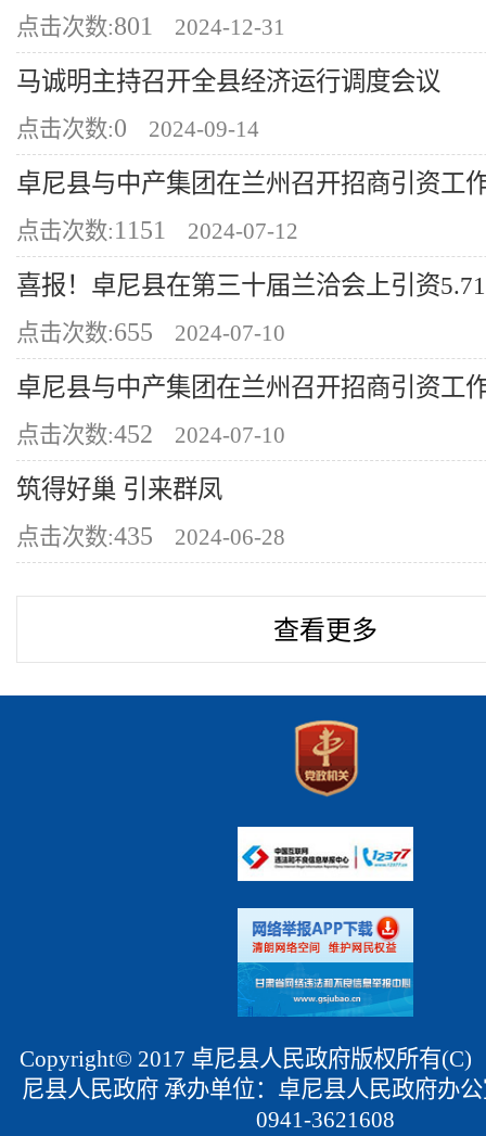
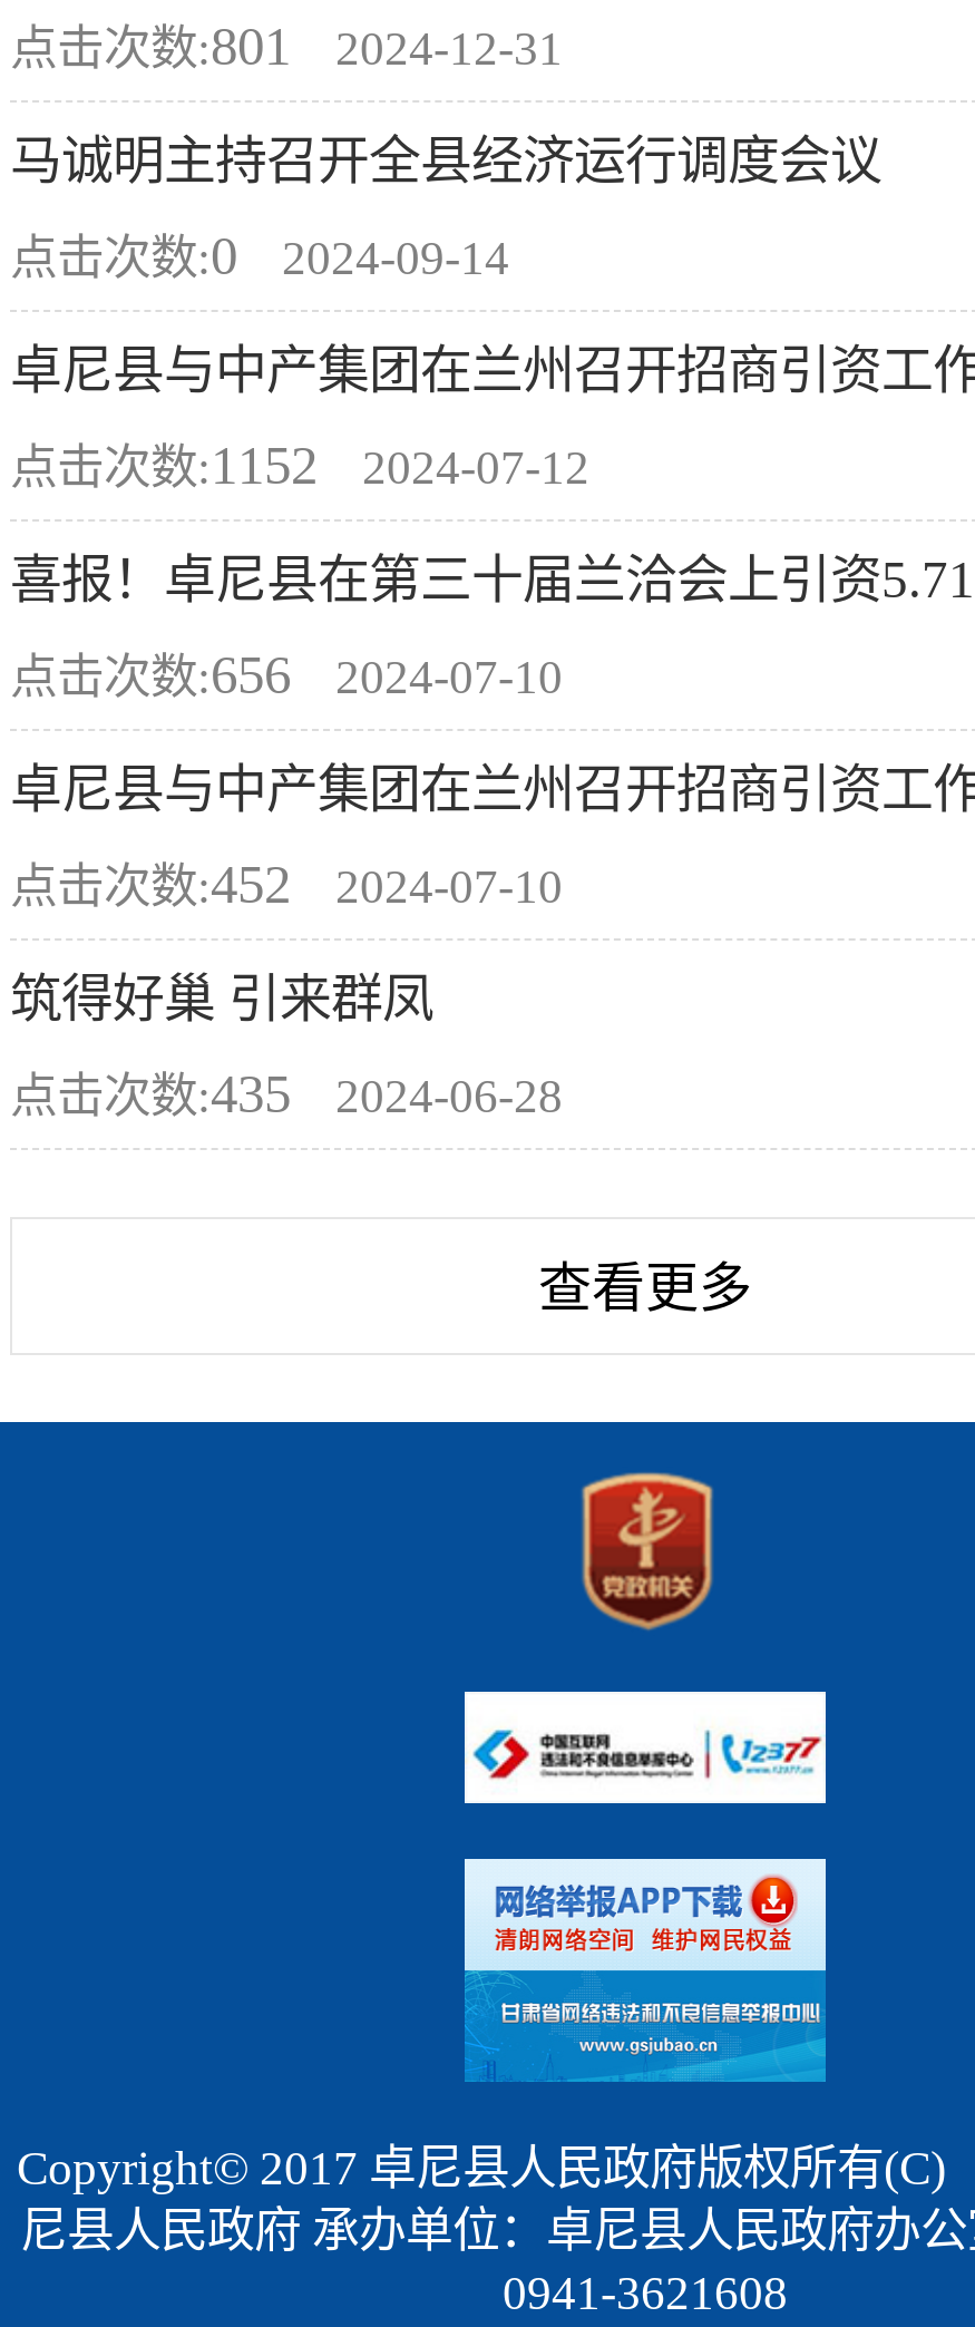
[16,215,298,244] 点击次数:1151 2024-07-12 -> [10,435,589,495] 点击次数:1152 2024-07-12
[16,317,285,346] 点击次数:655 2024-07-10 -> [10,644,563,704] 点击次数:656 2024-07-10

